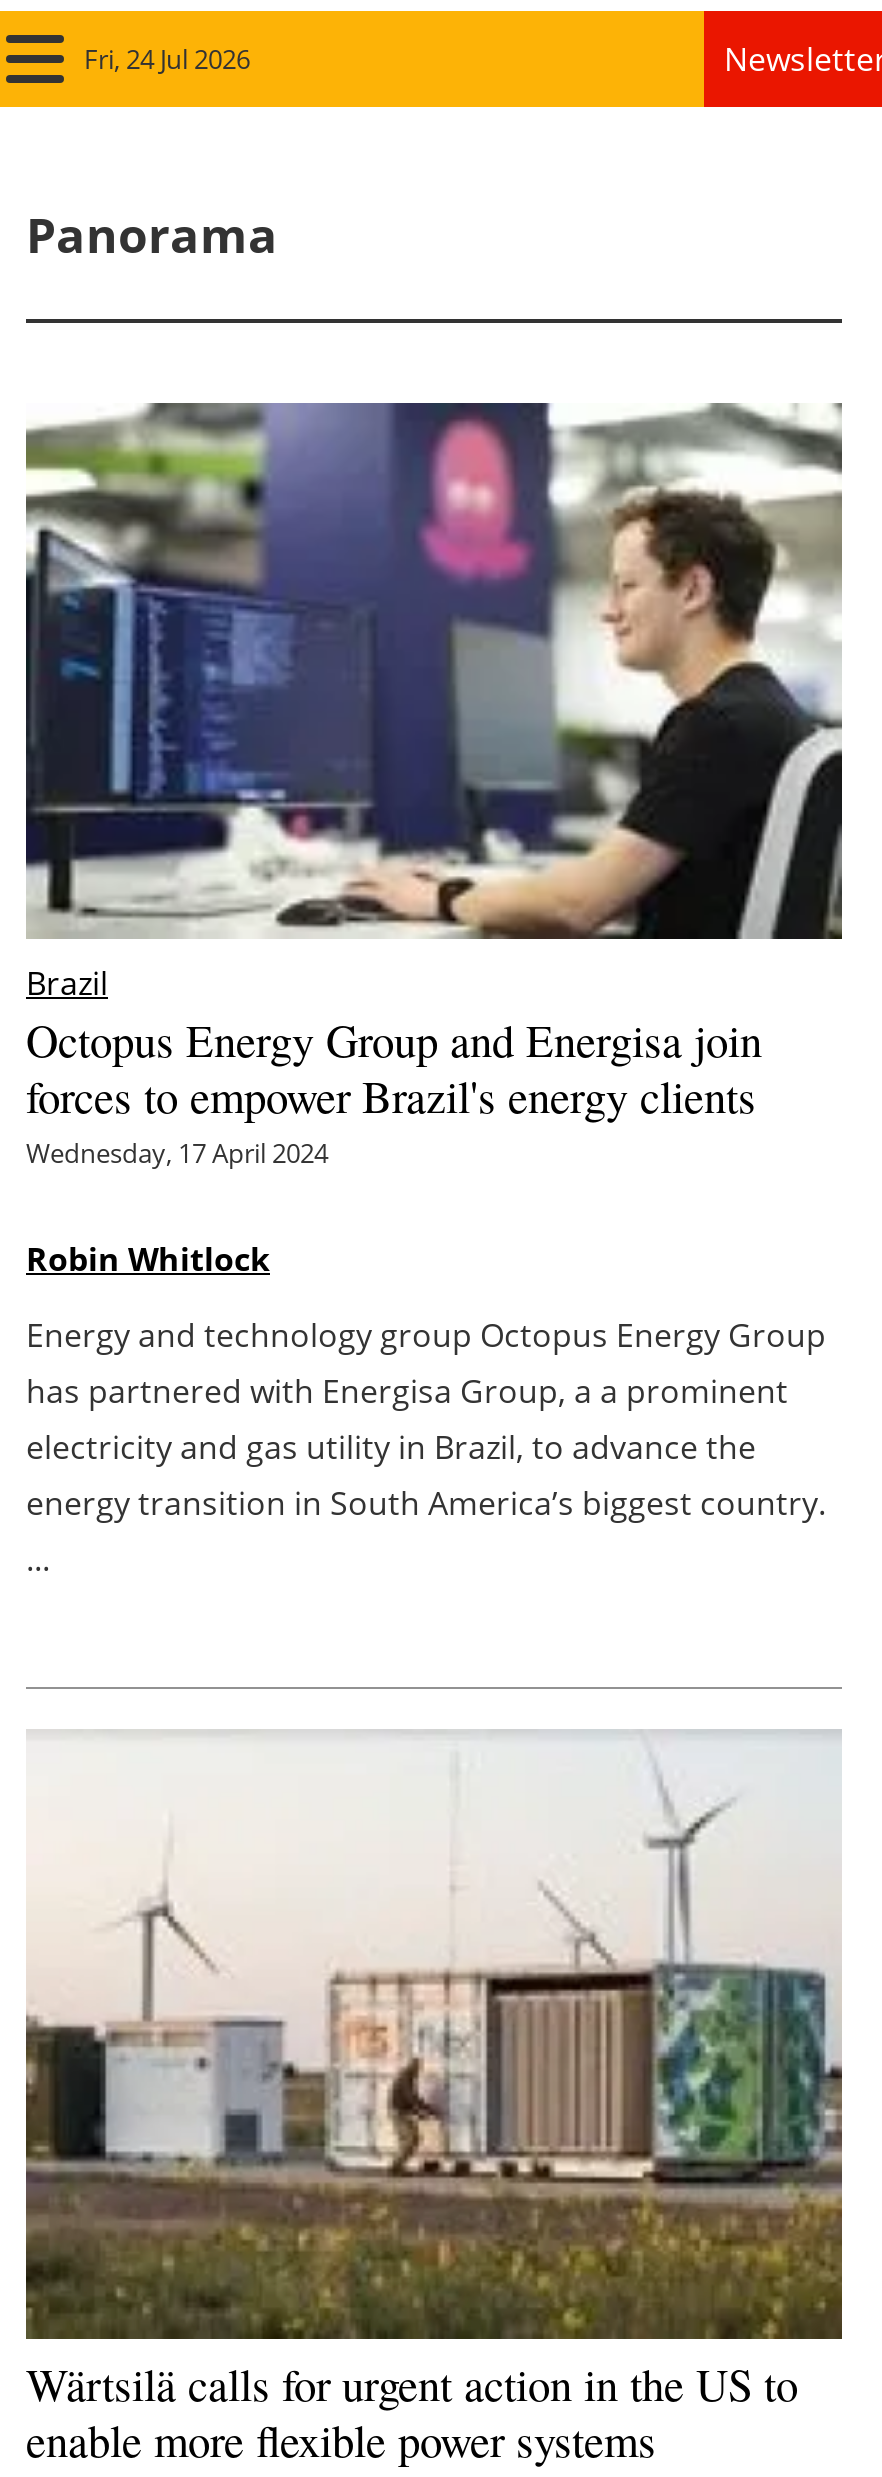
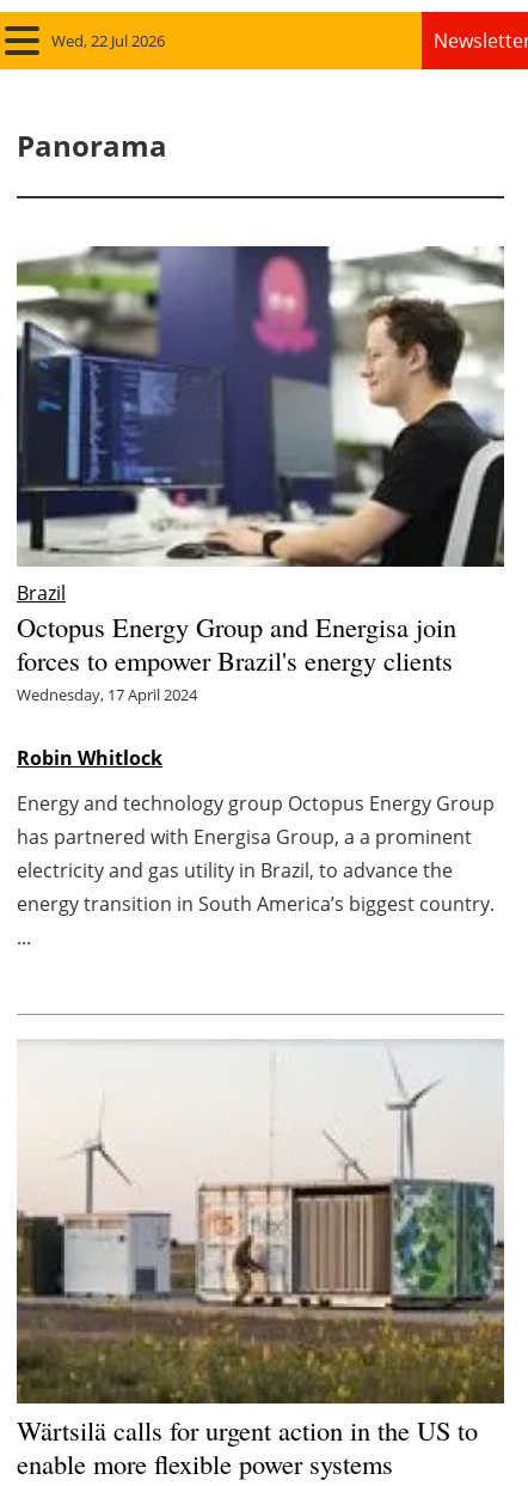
[84,42,250,78] Fri, 24 Jul 2026 -> [51,30,165,52] Wed, 22 Jul 2026

